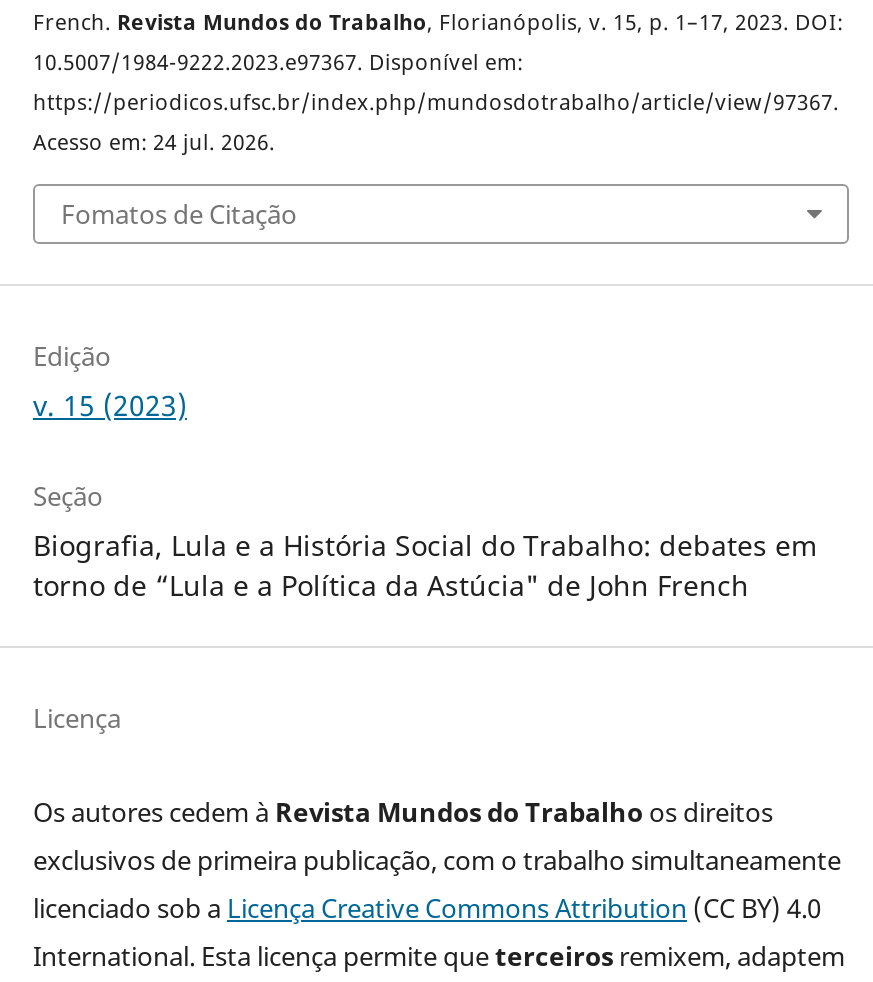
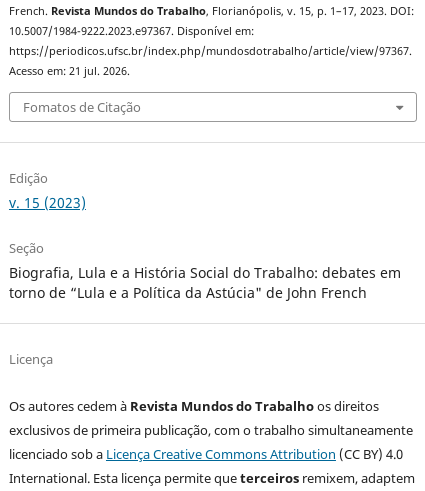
[33,128,275,156] Acesso em: 24 jul. 2026. -> [9,64,130,78] Acesso em: 21 jul. 2026.

